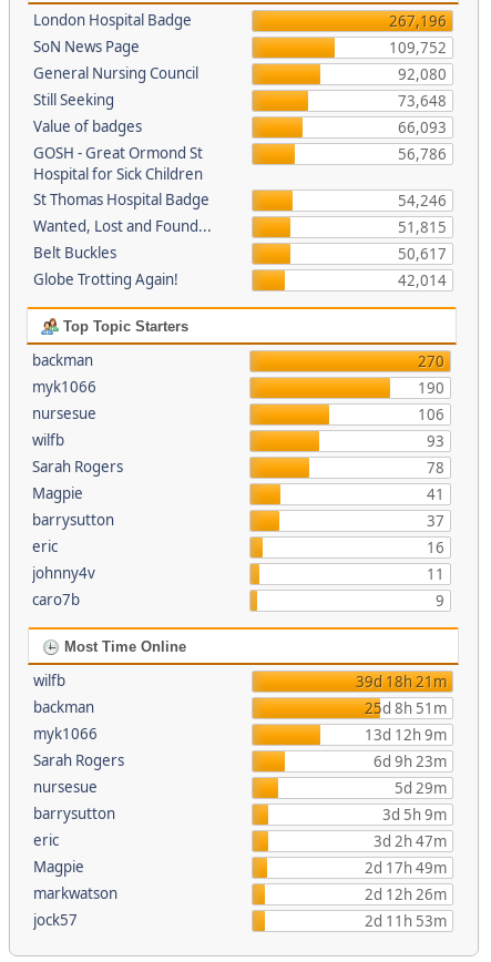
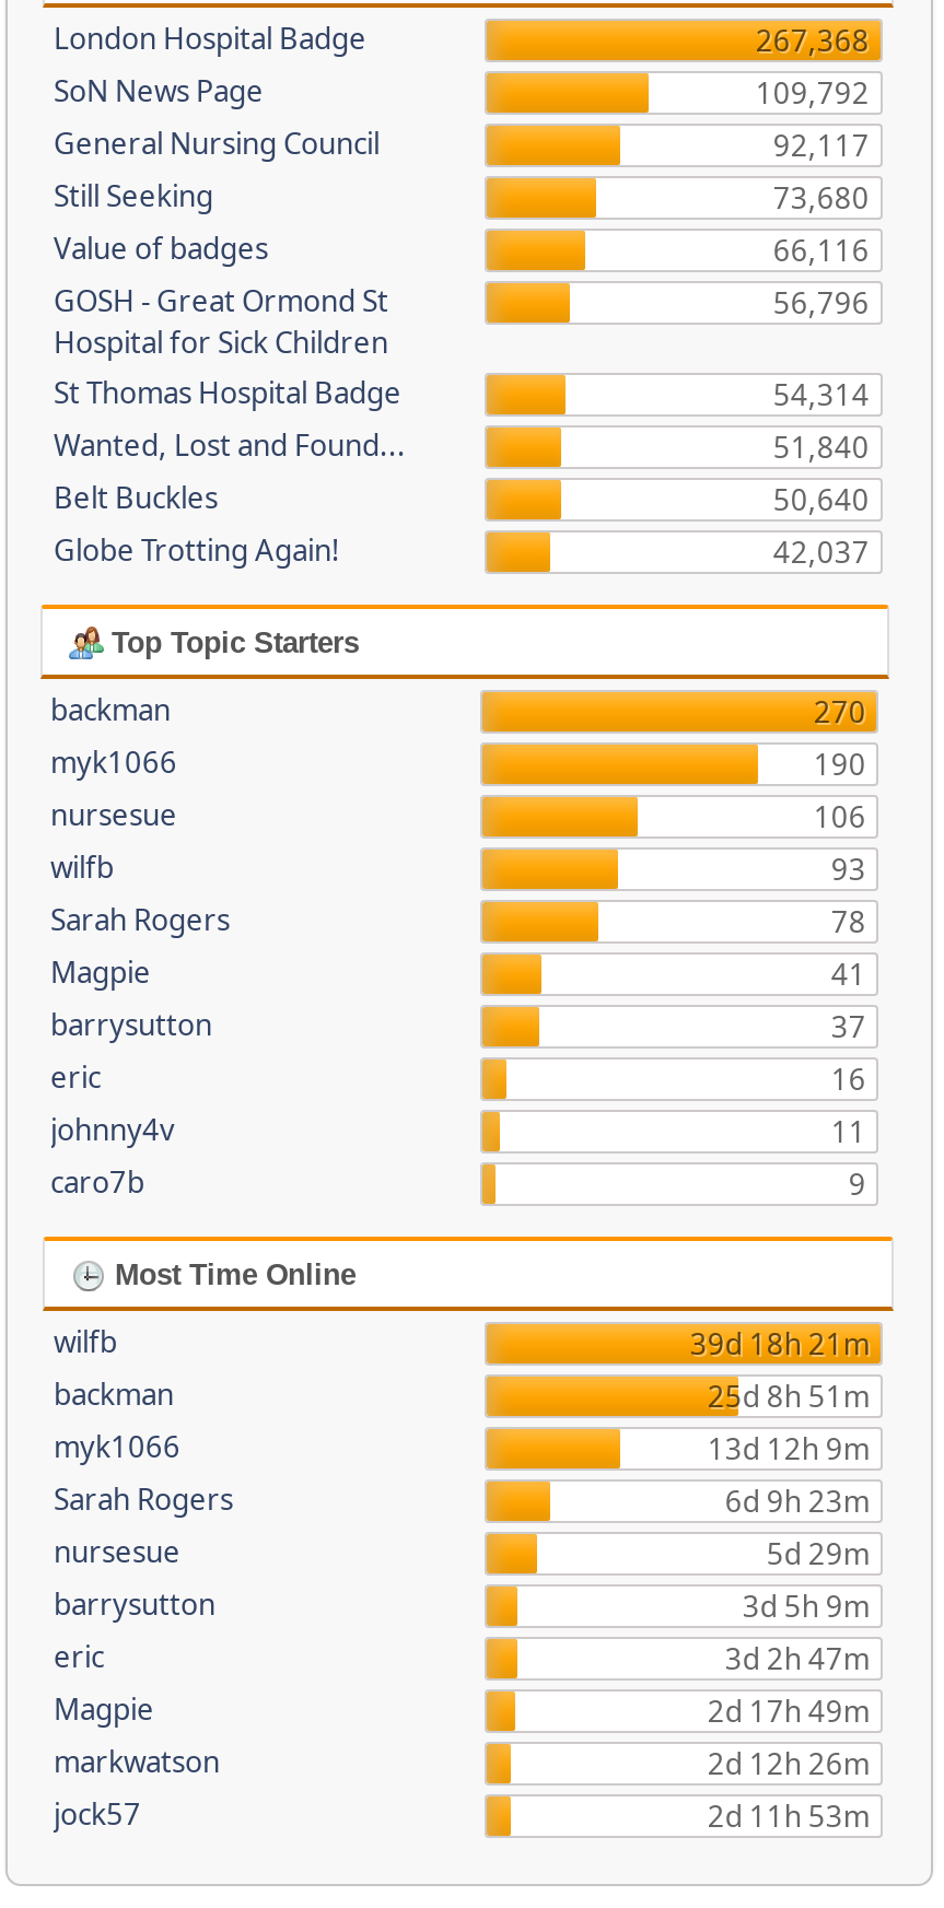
[389,11,446,31] 267,196 -> [755,21,869,60] 267,368
[389,38,446,58] 109,752 -> [755,73,869,113] 109,792
[398,64,446,84] 92,080 -> [773,126,869,165] 92,117
[398,91,446,111] 73,648 -> [773,178,869,218] 73,680
[398,117,446,137] 66,093 -> [773,231,869,270] 66,116
[398,144,446,164] 56,786 -> [773,283,869,323] 56,796
[398,191,446,211] 54,246 -> [773,375,869,414] 54,314
[398,217,446,237] 51,815 -> [773,428,869,467] 51,840
[398,244,446,264] 50,617 -> [773,480,869,519] 50,640
[398,270,446,290] 42,014 -> [773,532,869,572] 42,037

